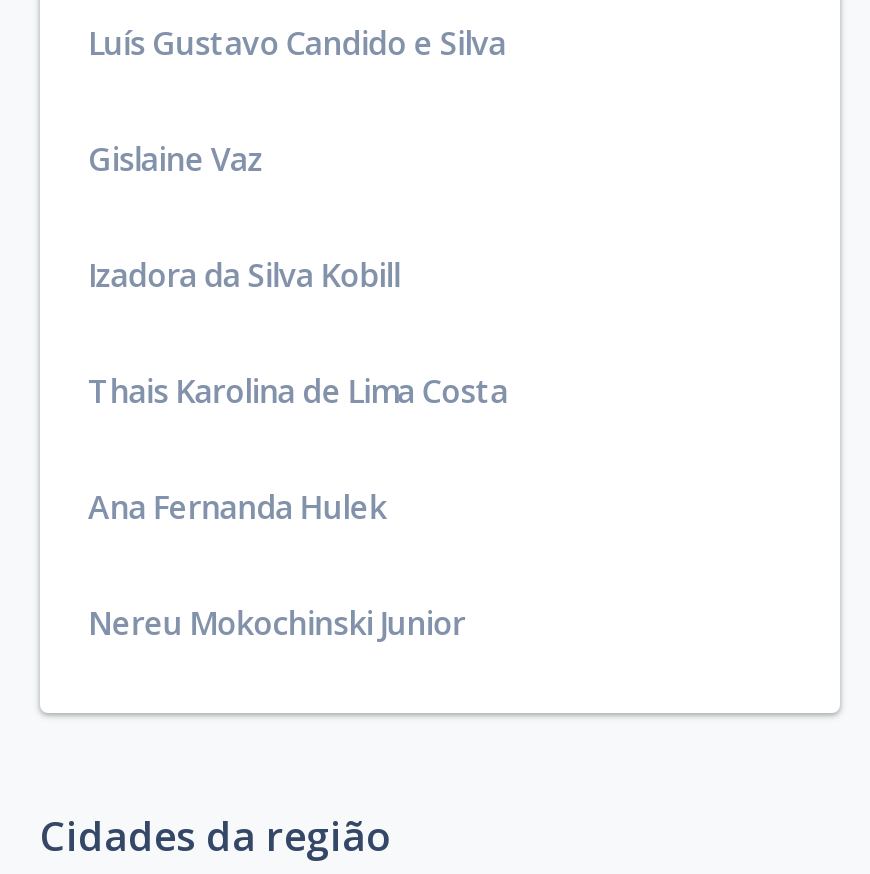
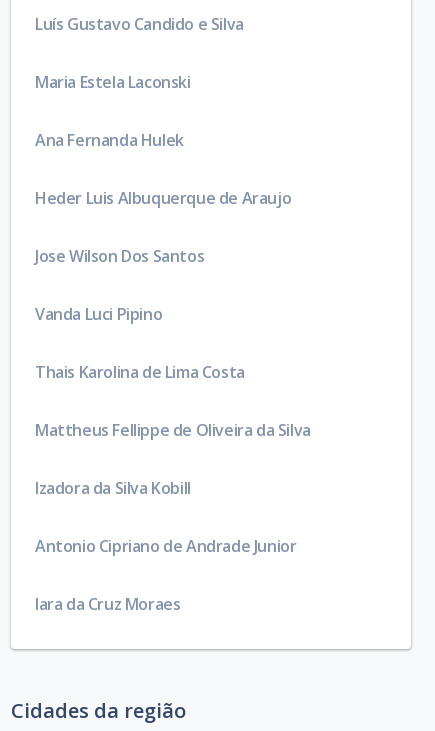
[88,137,262,181] Gislaine Vaz -> [35,71,191,93] Maria Estela Laconski
moved [88,253,400,297] -> [35,477,191,499]: Izadora da Silva Kobill
moved [88,369,508,413] -> [35,361,245,383]: Thais Karolina de Lima Costa
moved [88,485,386,529] -> [35,129,184,151]: Ana Fernanda Hulek
[88,601,465,645] Nereu Mokochinski Junior -> [35,187,311,615] Heder Luis Albuquerque de Araujo | Jose Wilson Dos Santos | Vanda Luci Pipino | Mattheus Fellippe de Oliveira da Silva | Antonio Cipriano de Andrade Junior | Iara da Cruz Moraes

